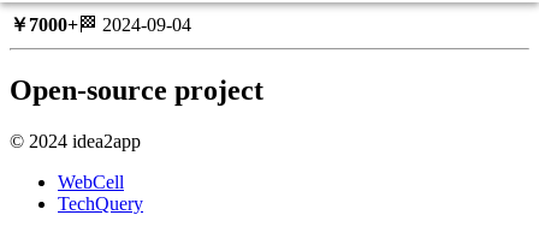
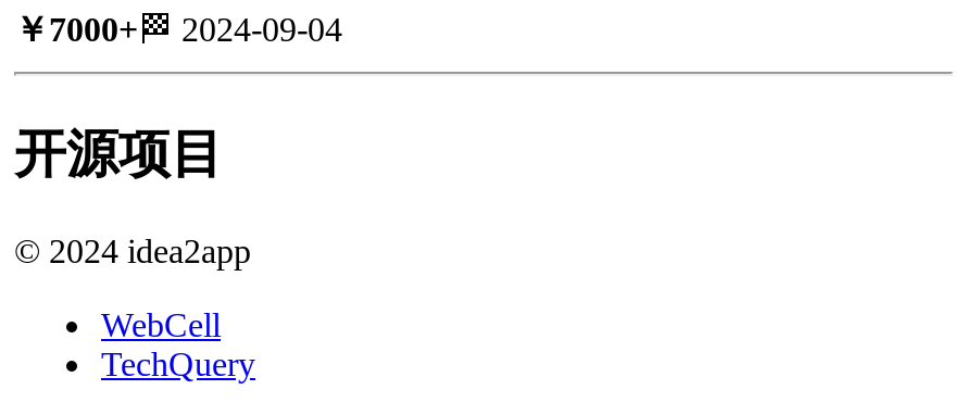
[10,74,263,105] Open-source project -> [14,125,223,182] 开源项目

